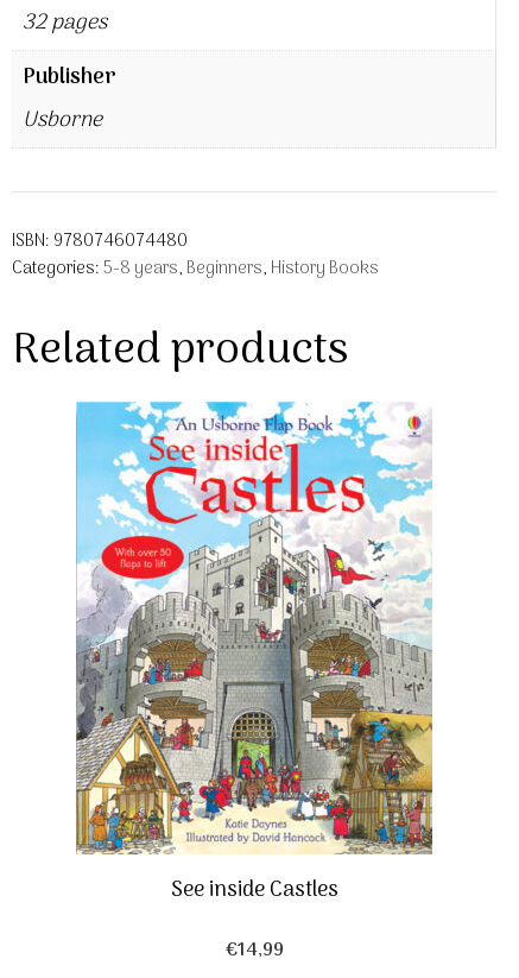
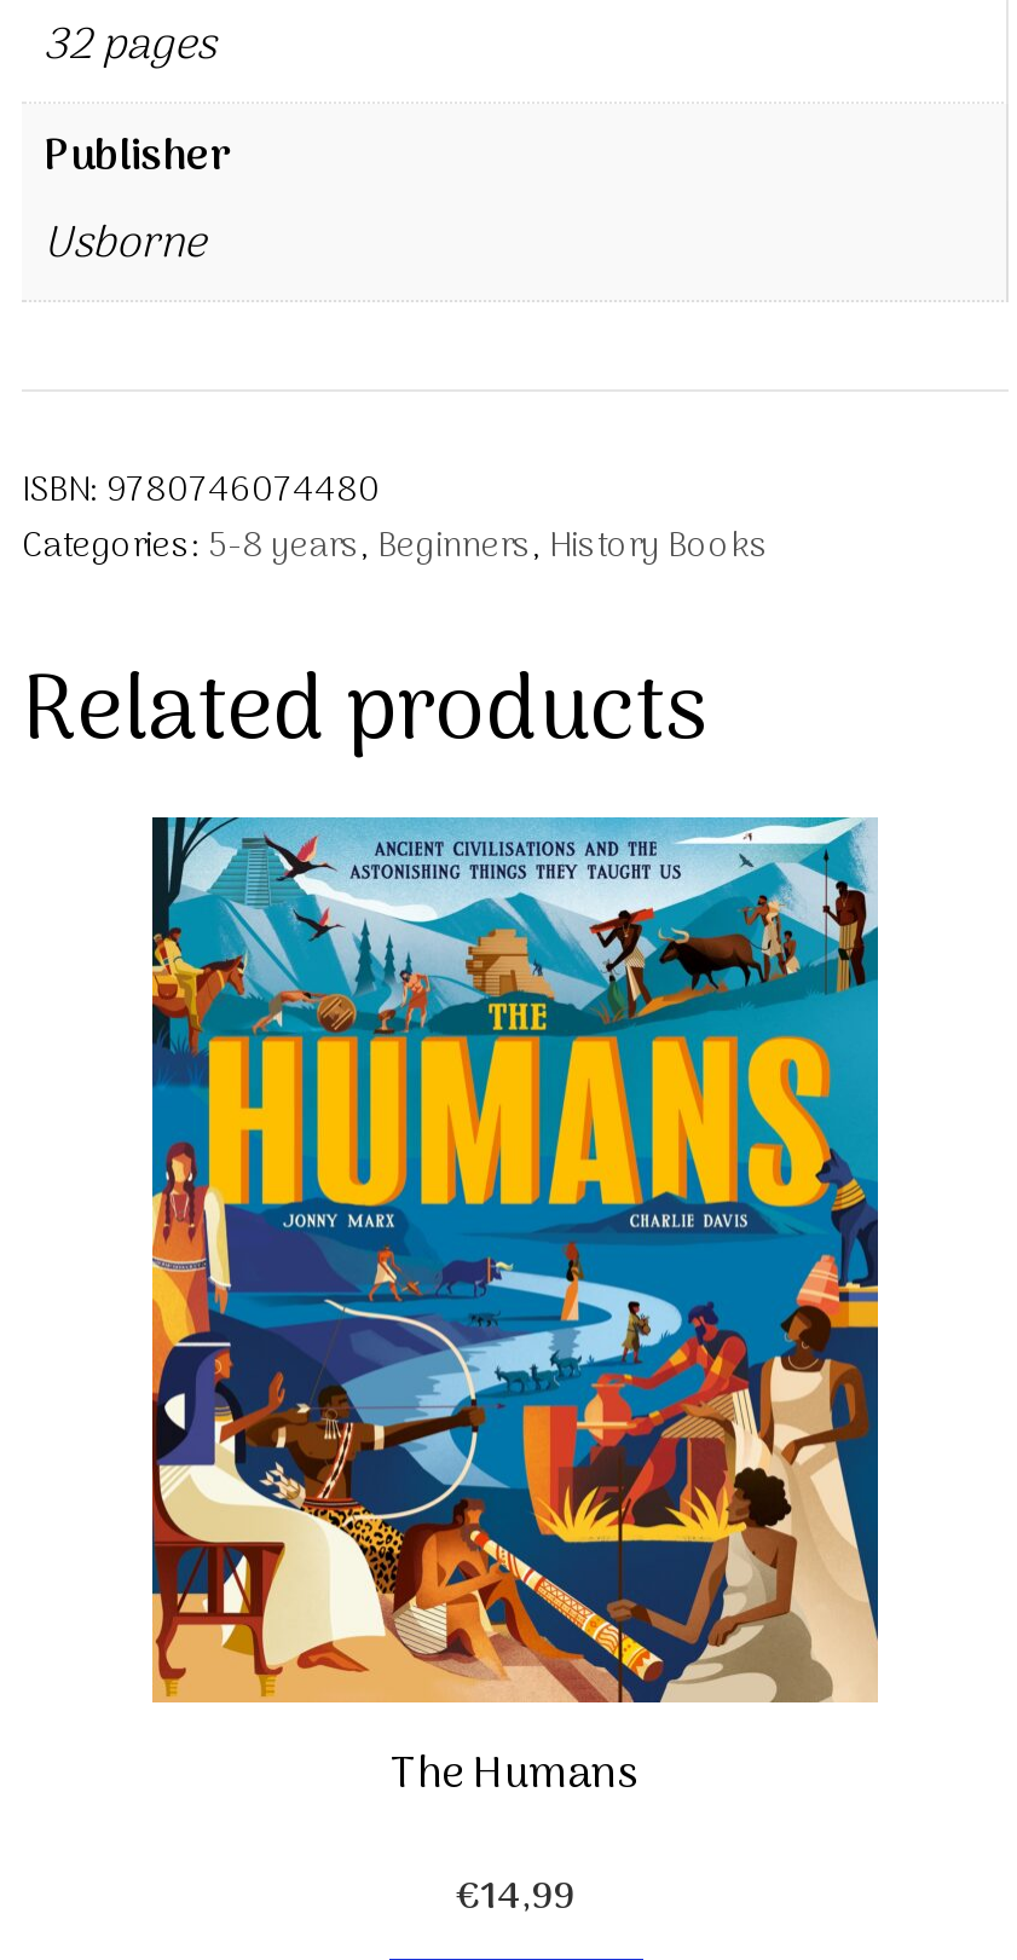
[75,402,433,908] [image] | See inside Castles -> [150,815,880,1812] [image] | The Humans

